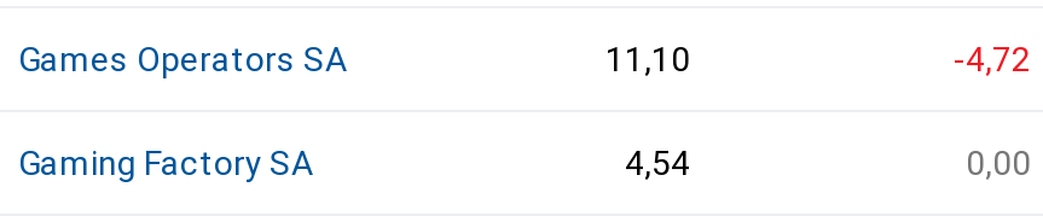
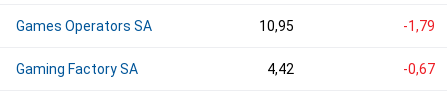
[605,40,690,78] 11,10 -> [259,18,294,34] 10,95
[954,40,1031,78] -4,72 -> [403,18,435,34] -1,79
[625,144,690,182] 4,54 -> [267,61,294,77] 4,42
[966,144,1031,182] 0,00 -> [403,61,435,77] -0,67

